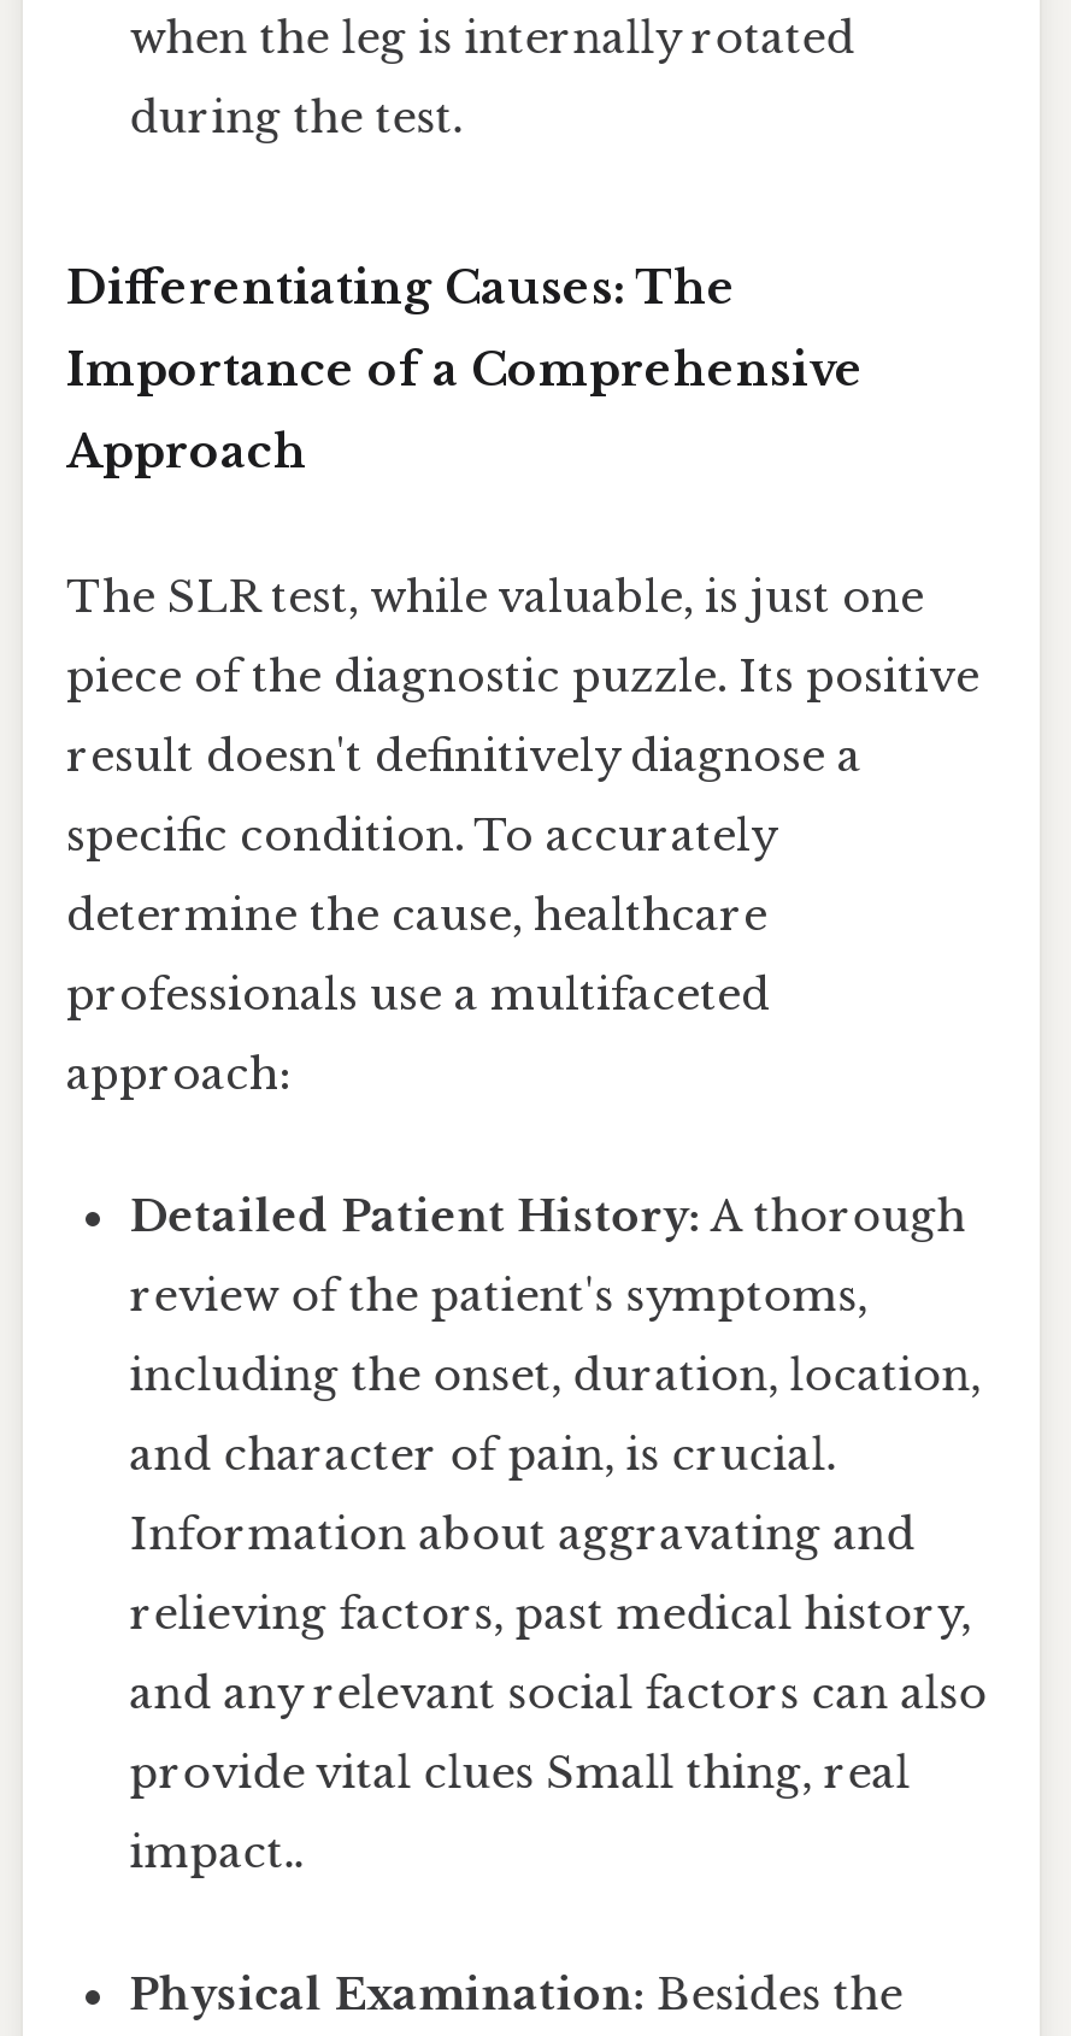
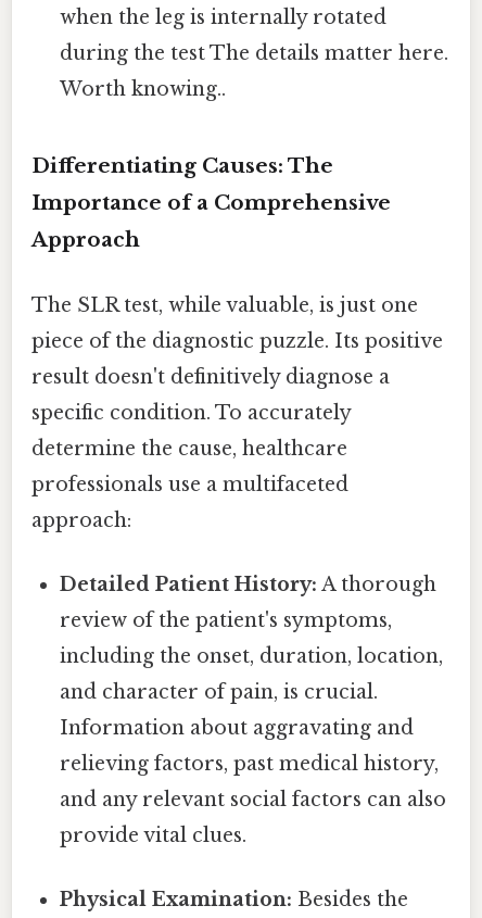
[129,93,462,146] during the test. -> [60,42,449,102] during the test The details matter here. | Worth knowing..
moved [66,261,987,1720] -> [31,154,446,811]: Differentiating Causes: The | Importance of a Comprehensive | Approach | ... | relieving factors, past medical history, | and any relevant social factors can also
[129,1746,910,1879] provide vital clues Small thing, real | impact.. -> [60,823,247,847] provide vital clues.

